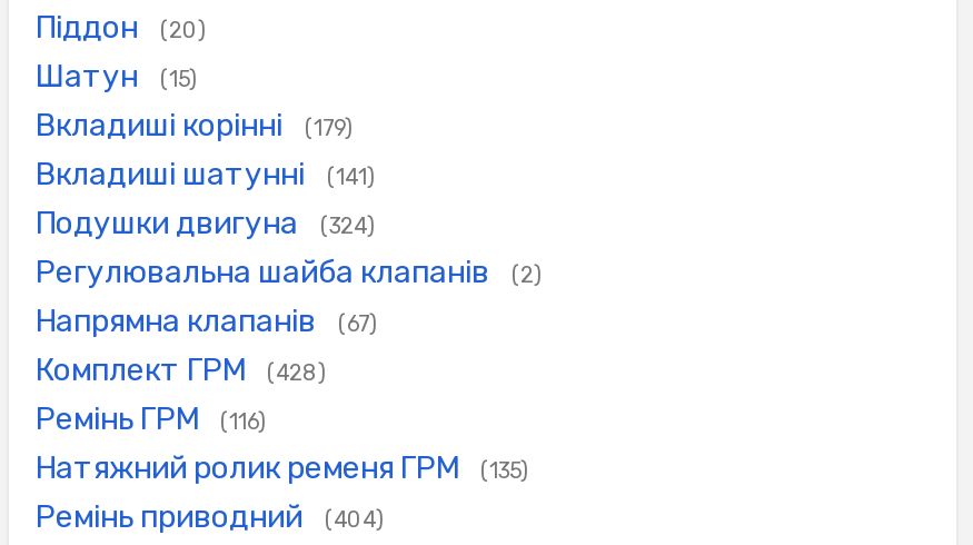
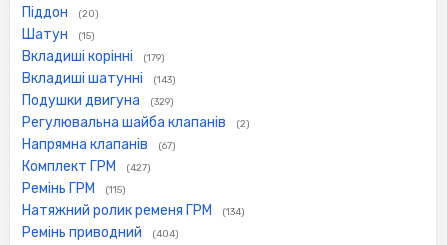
[36,156,376,194] Вкладиші шатунні (141) -> [22,70,176,87] Вкладиші шатунні (143)
[36,205,376,242] Подушки двигуна (324) -> [22,92,174,109] Подушки двигуна (329)
[36,351,327,389] Комплект ГРМ (428) -> [22,158,151,175] Комплект ГРМ (427)
[36,400,267,438] Ремінь ГРМ (116) -> [22,180,126,197] Ремінь ГРМ (115)
[36,449,529,487] Натяжний ролик ременя ГРМ (135) -> [22,202,245,219] Натяжний ролик ременя ГРМ (134)

